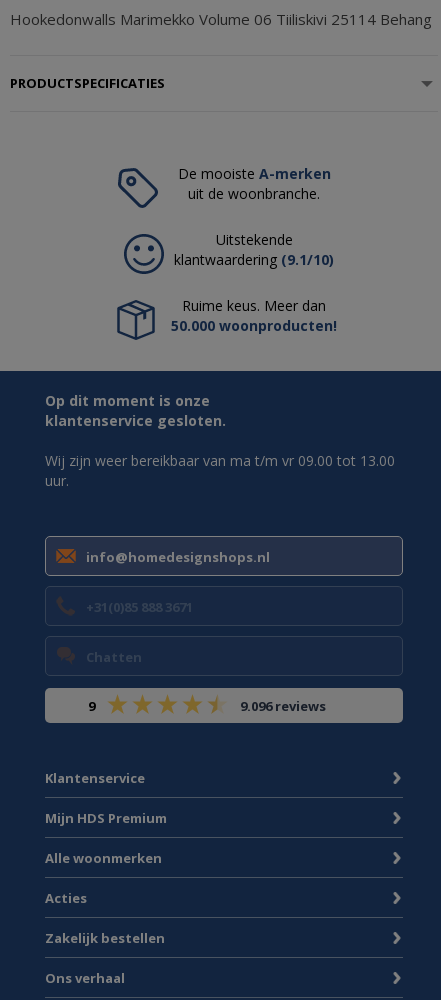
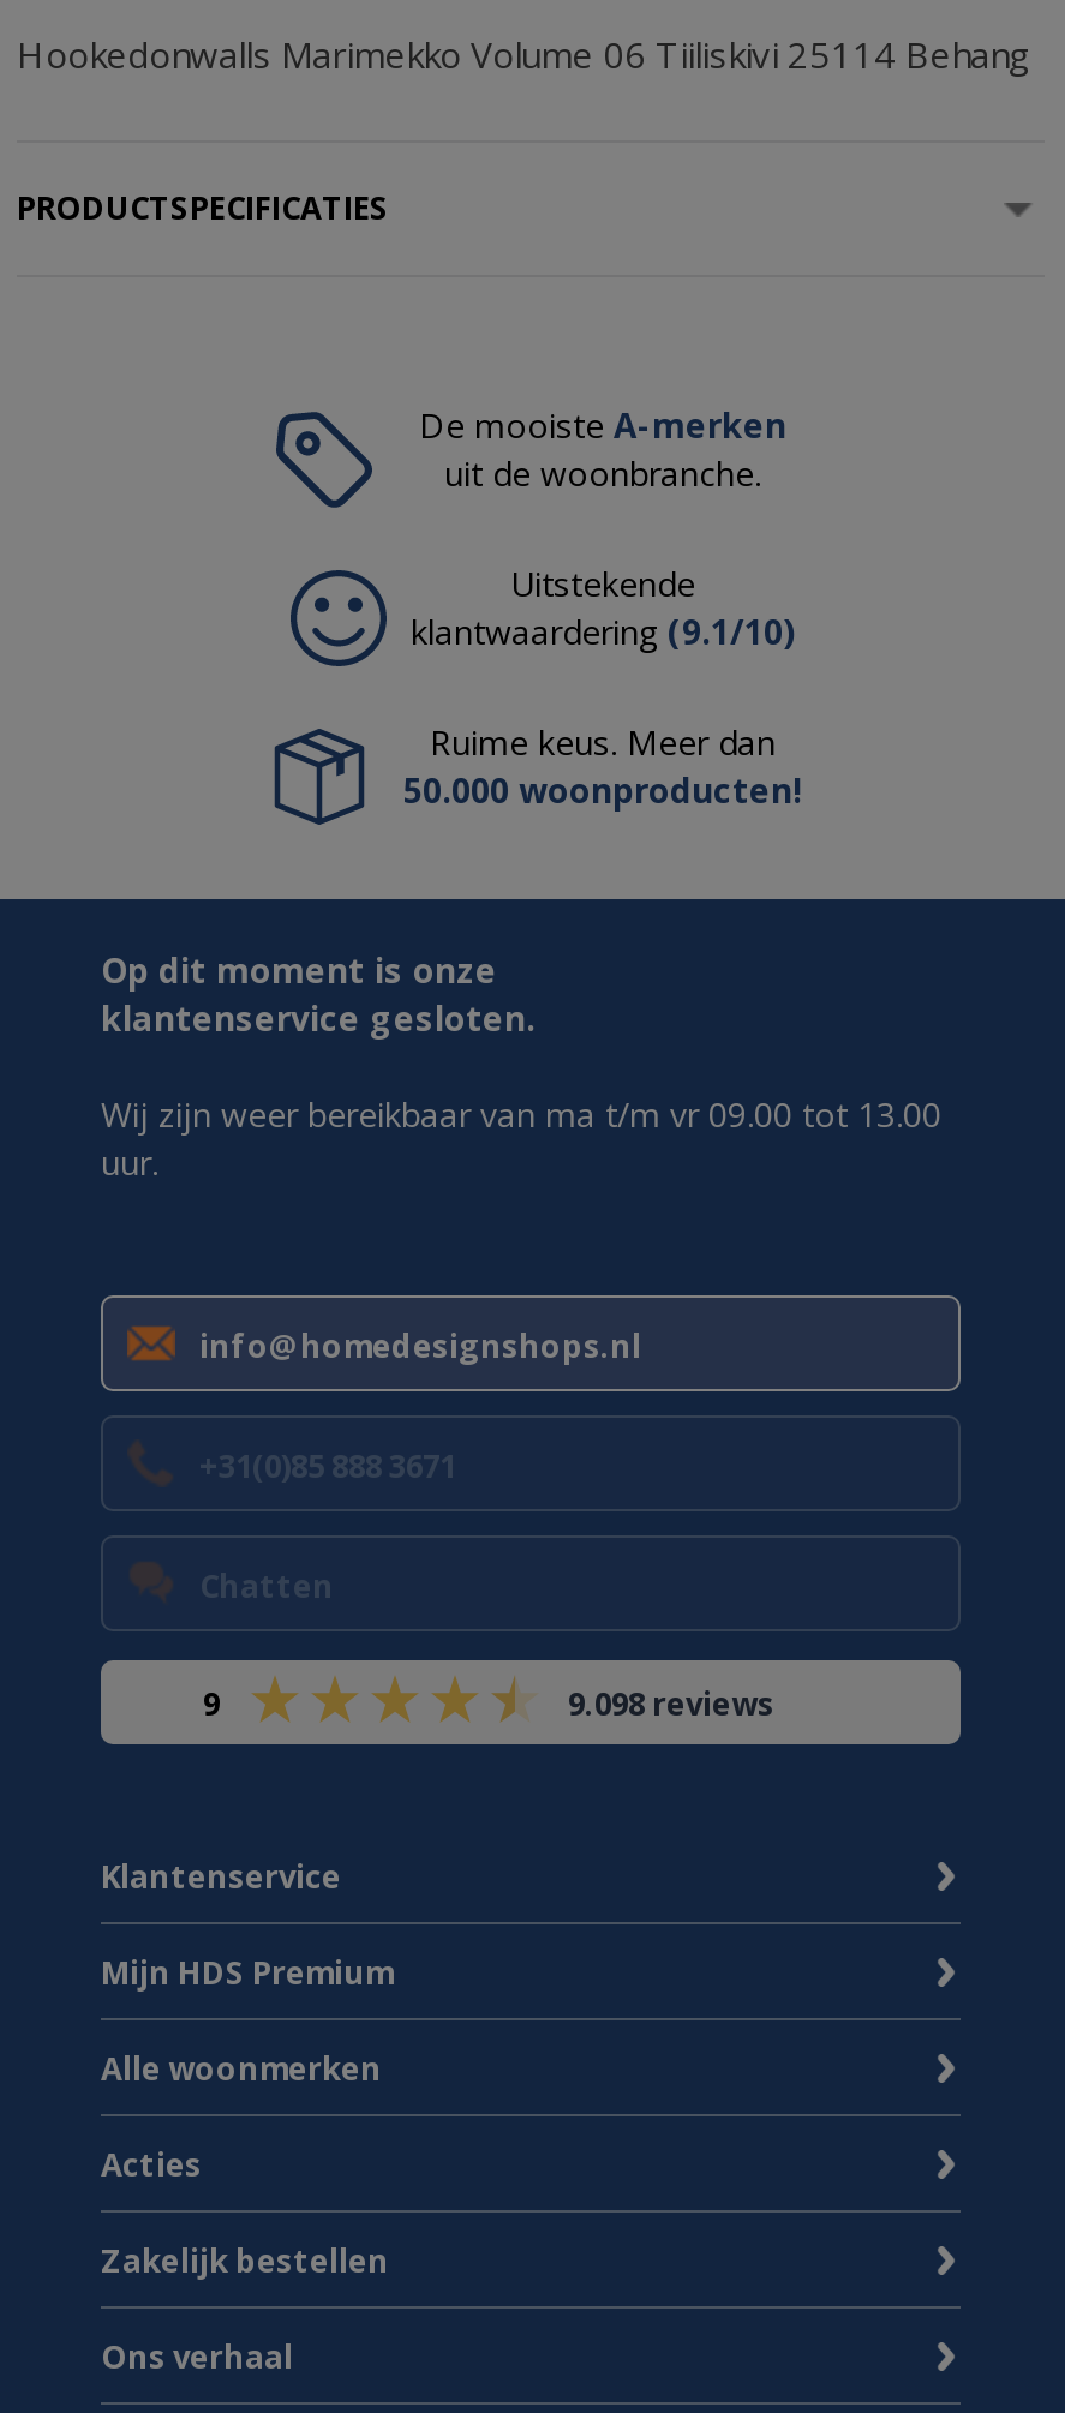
[239,697,325,715] 9.096 reviews -> [568,1681,774,1724] 9.098 reviews

